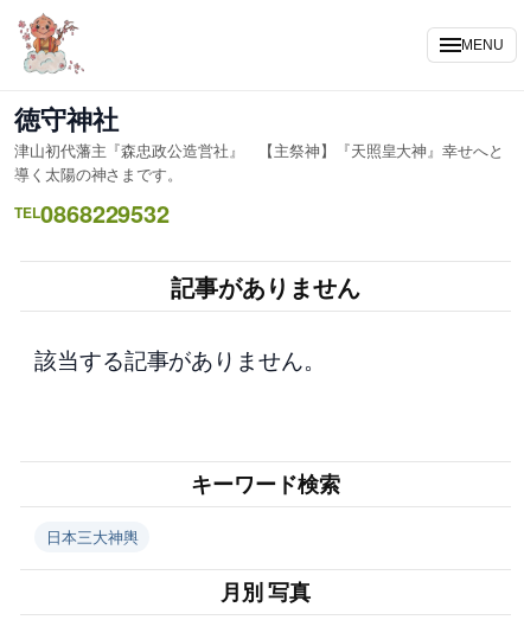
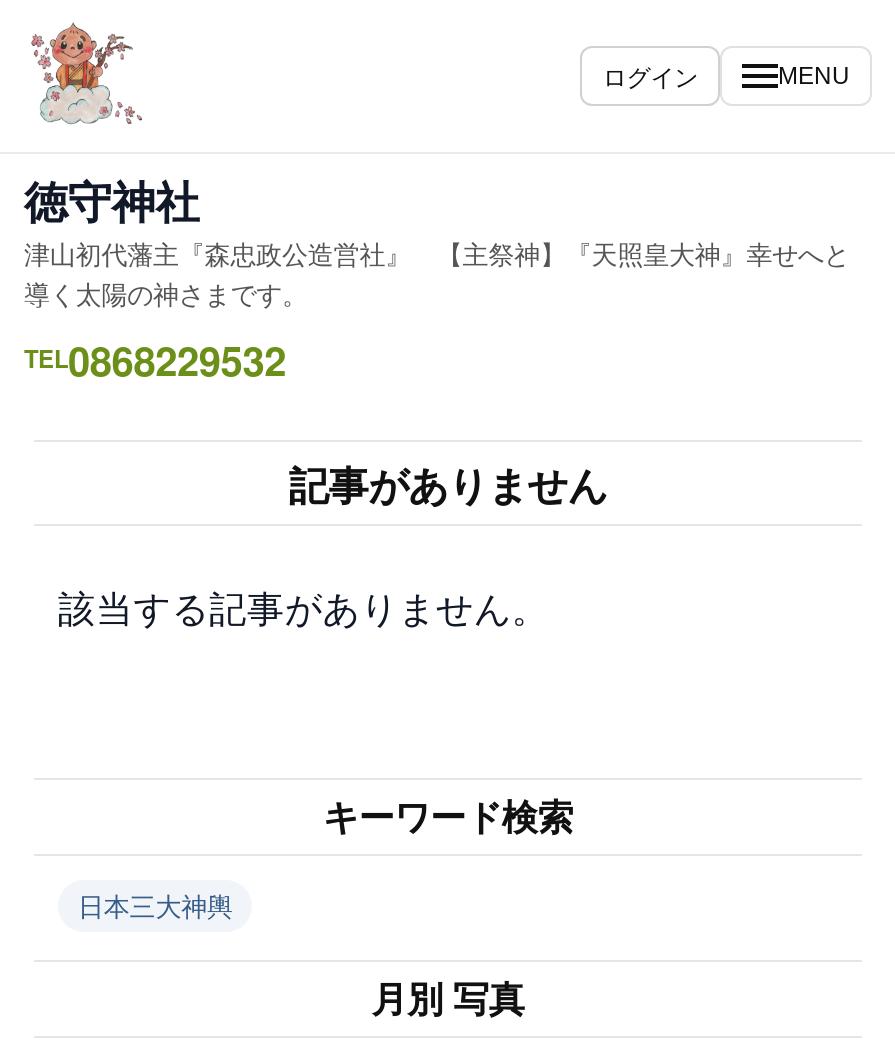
none -> [603,58,698,92] ログイン

